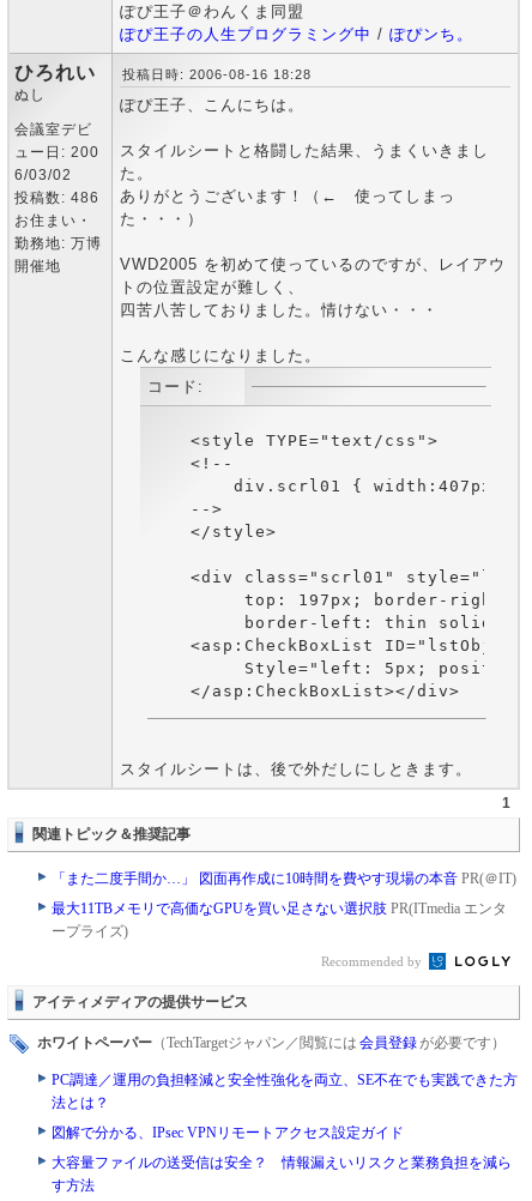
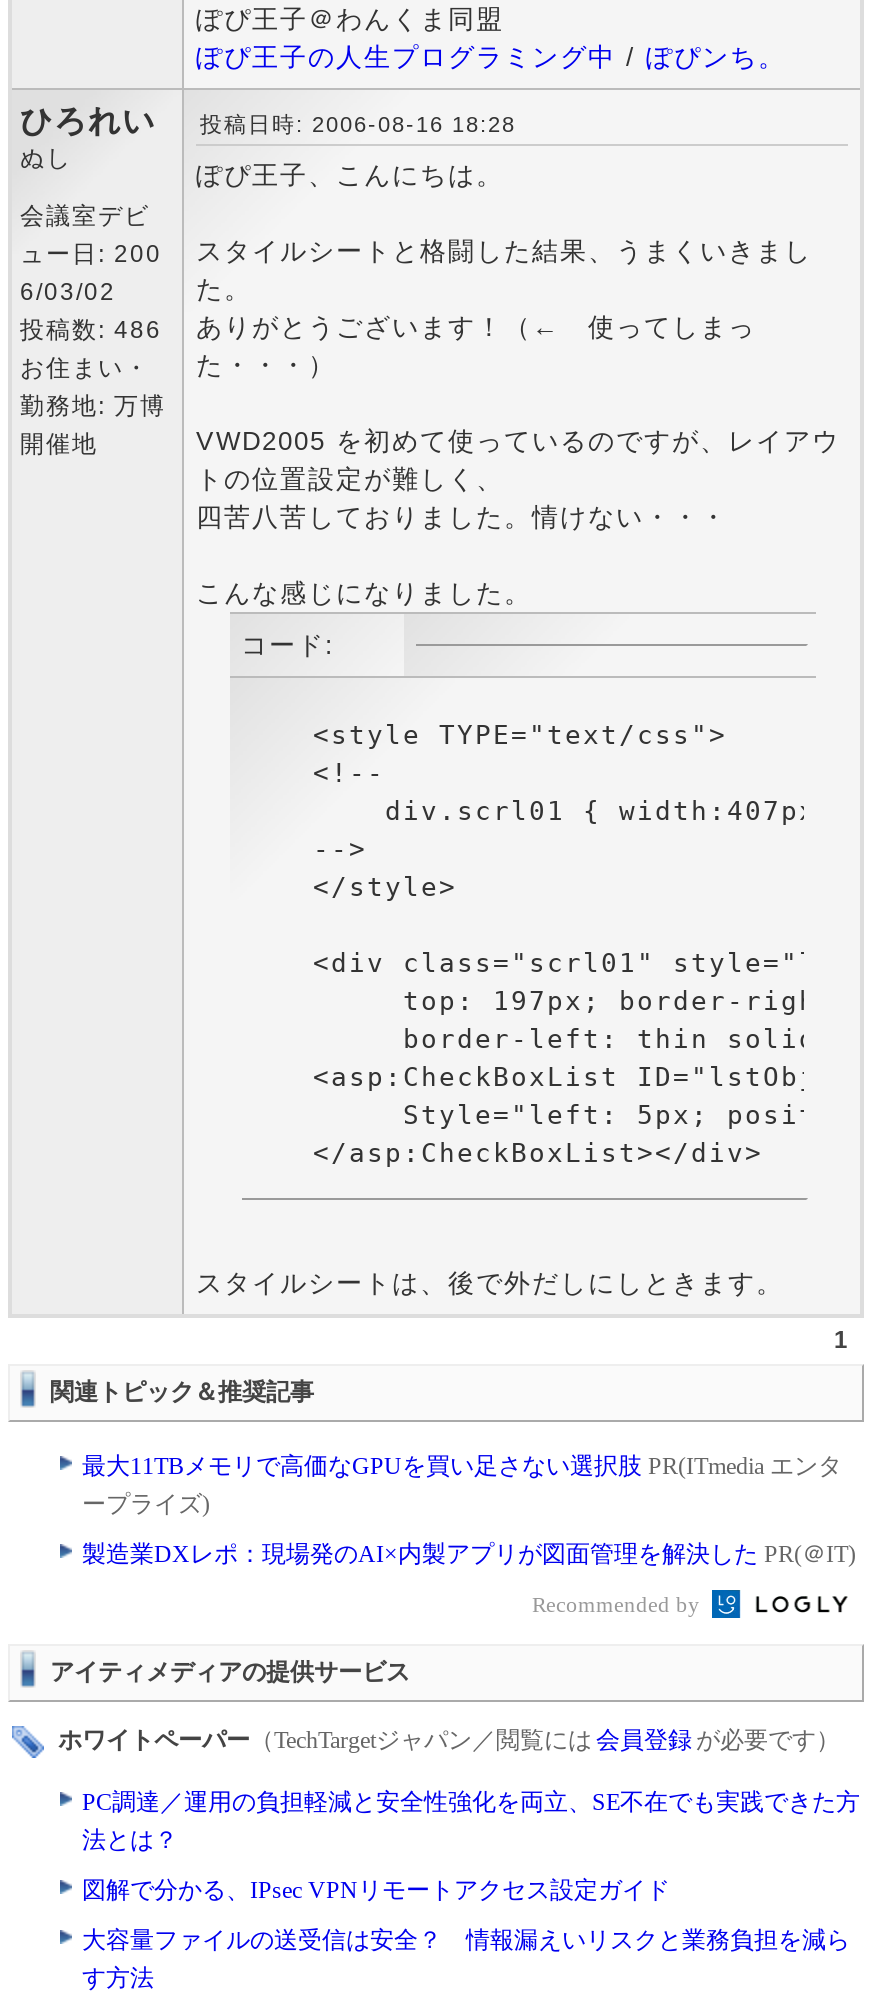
[52,870,516,887] 「また二度手間か…」 図面再作成に10時間を費やす現場の本音PR(＠IT) -> none
moved [52,900,507,940] -> [82,1452,842,1518]: 最大11TBメモリで高価なGPUを買い足さない選択肢PR(ITmedia エンタ | ープライズ)
none -> [82,1540,856,1568] 製造業DXレポ：現場発のAI×内製アプリが図面管理を解決したPR(＠IT)

